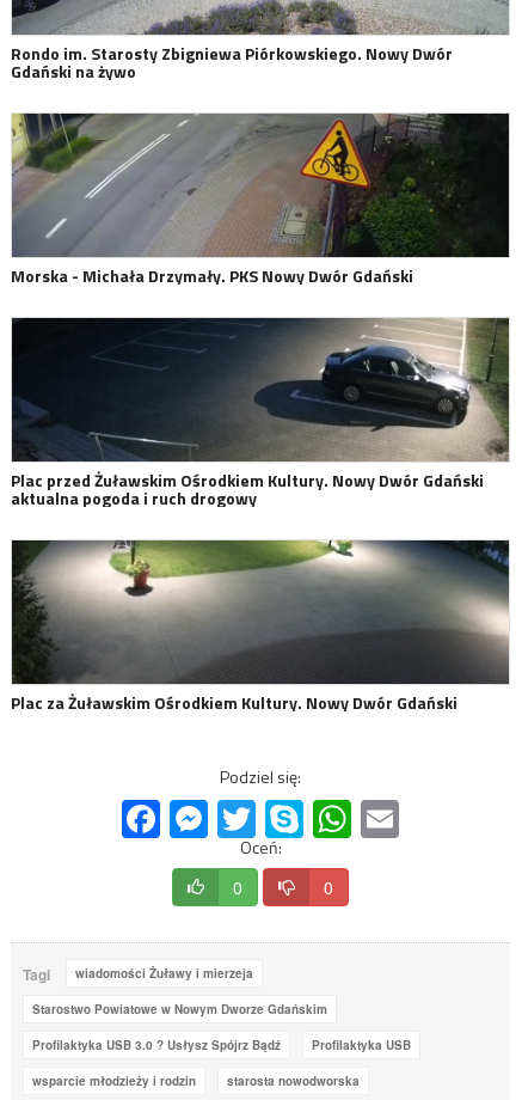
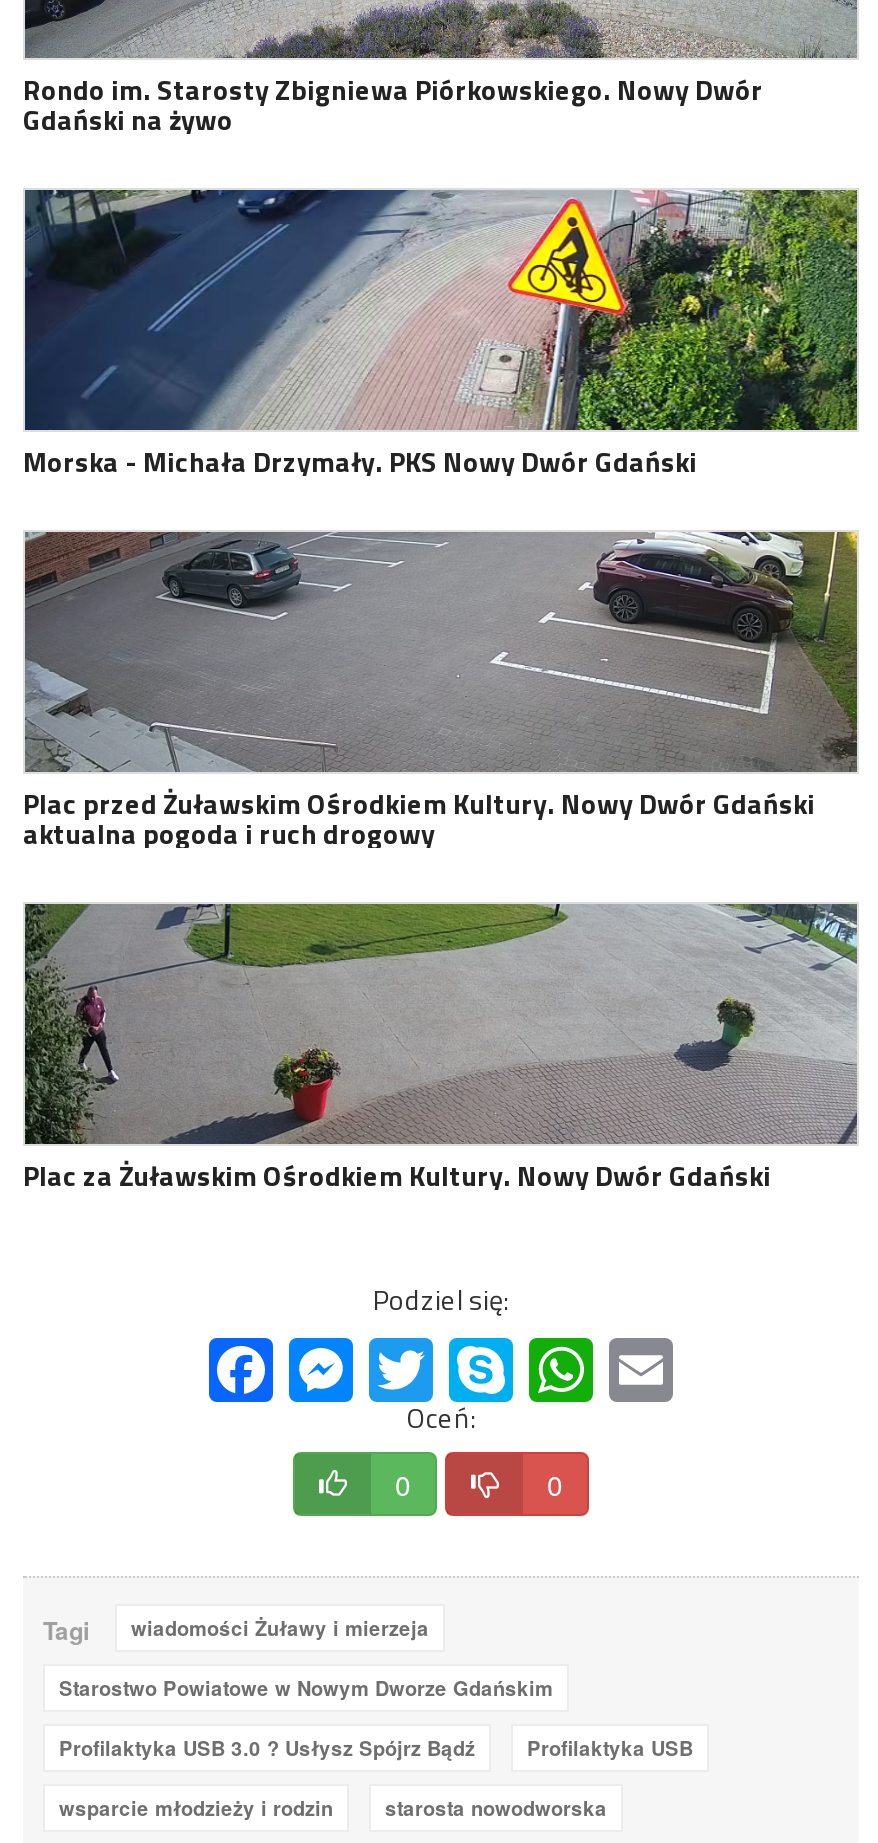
[11,112,510,258] [image] -> [23,188,859,432] [image]
[12,317,510,462] [image] -> [23,530,859,774] [image]
[13,539,509,684] [image] -> [25,902,859,1146] [image]

